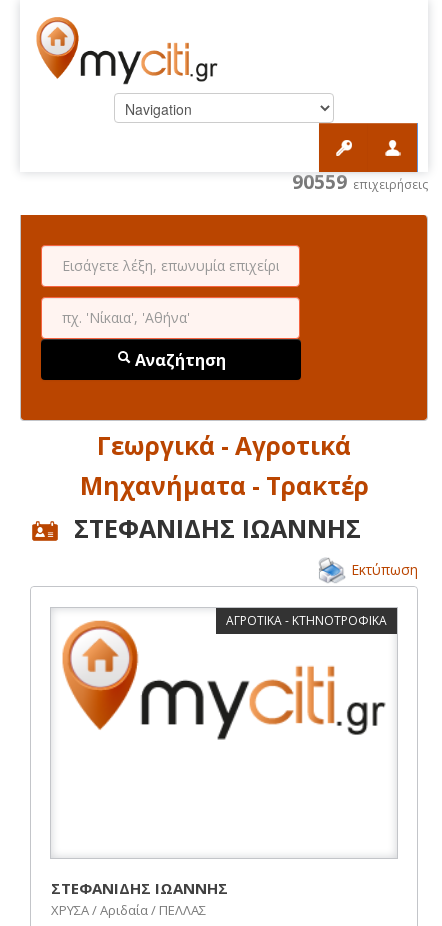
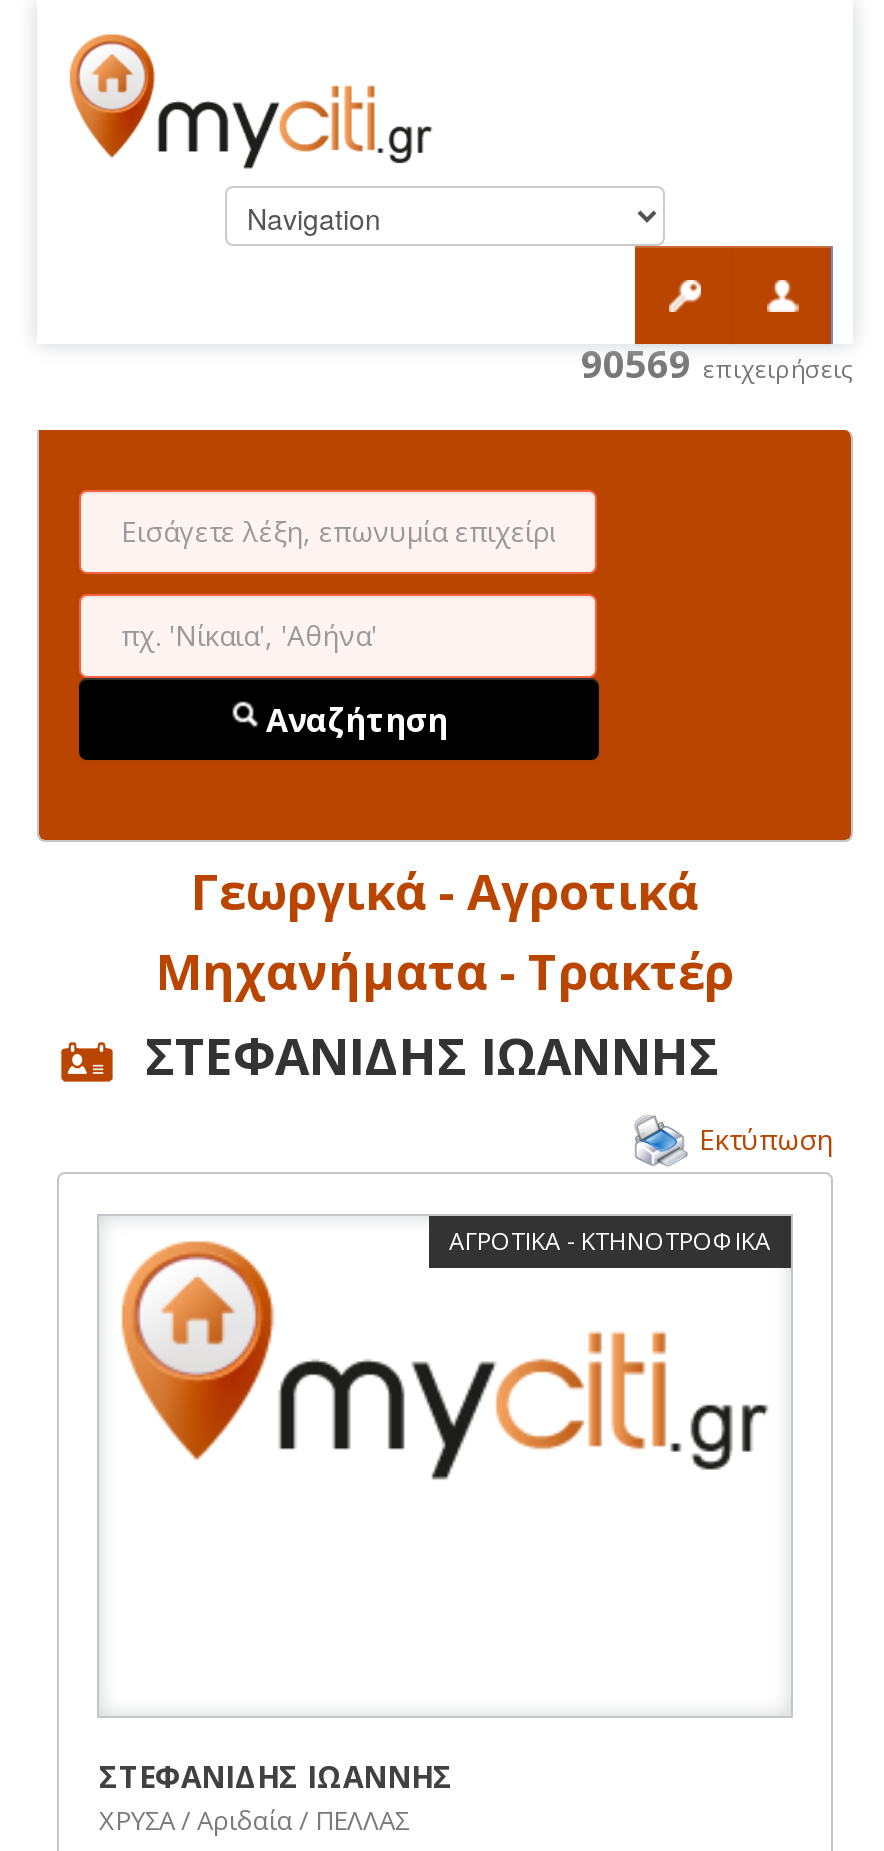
[292,169,428,195] 90559επιχειρήσεις -> [581,337,853,389] 90569επιχειρήσεις

